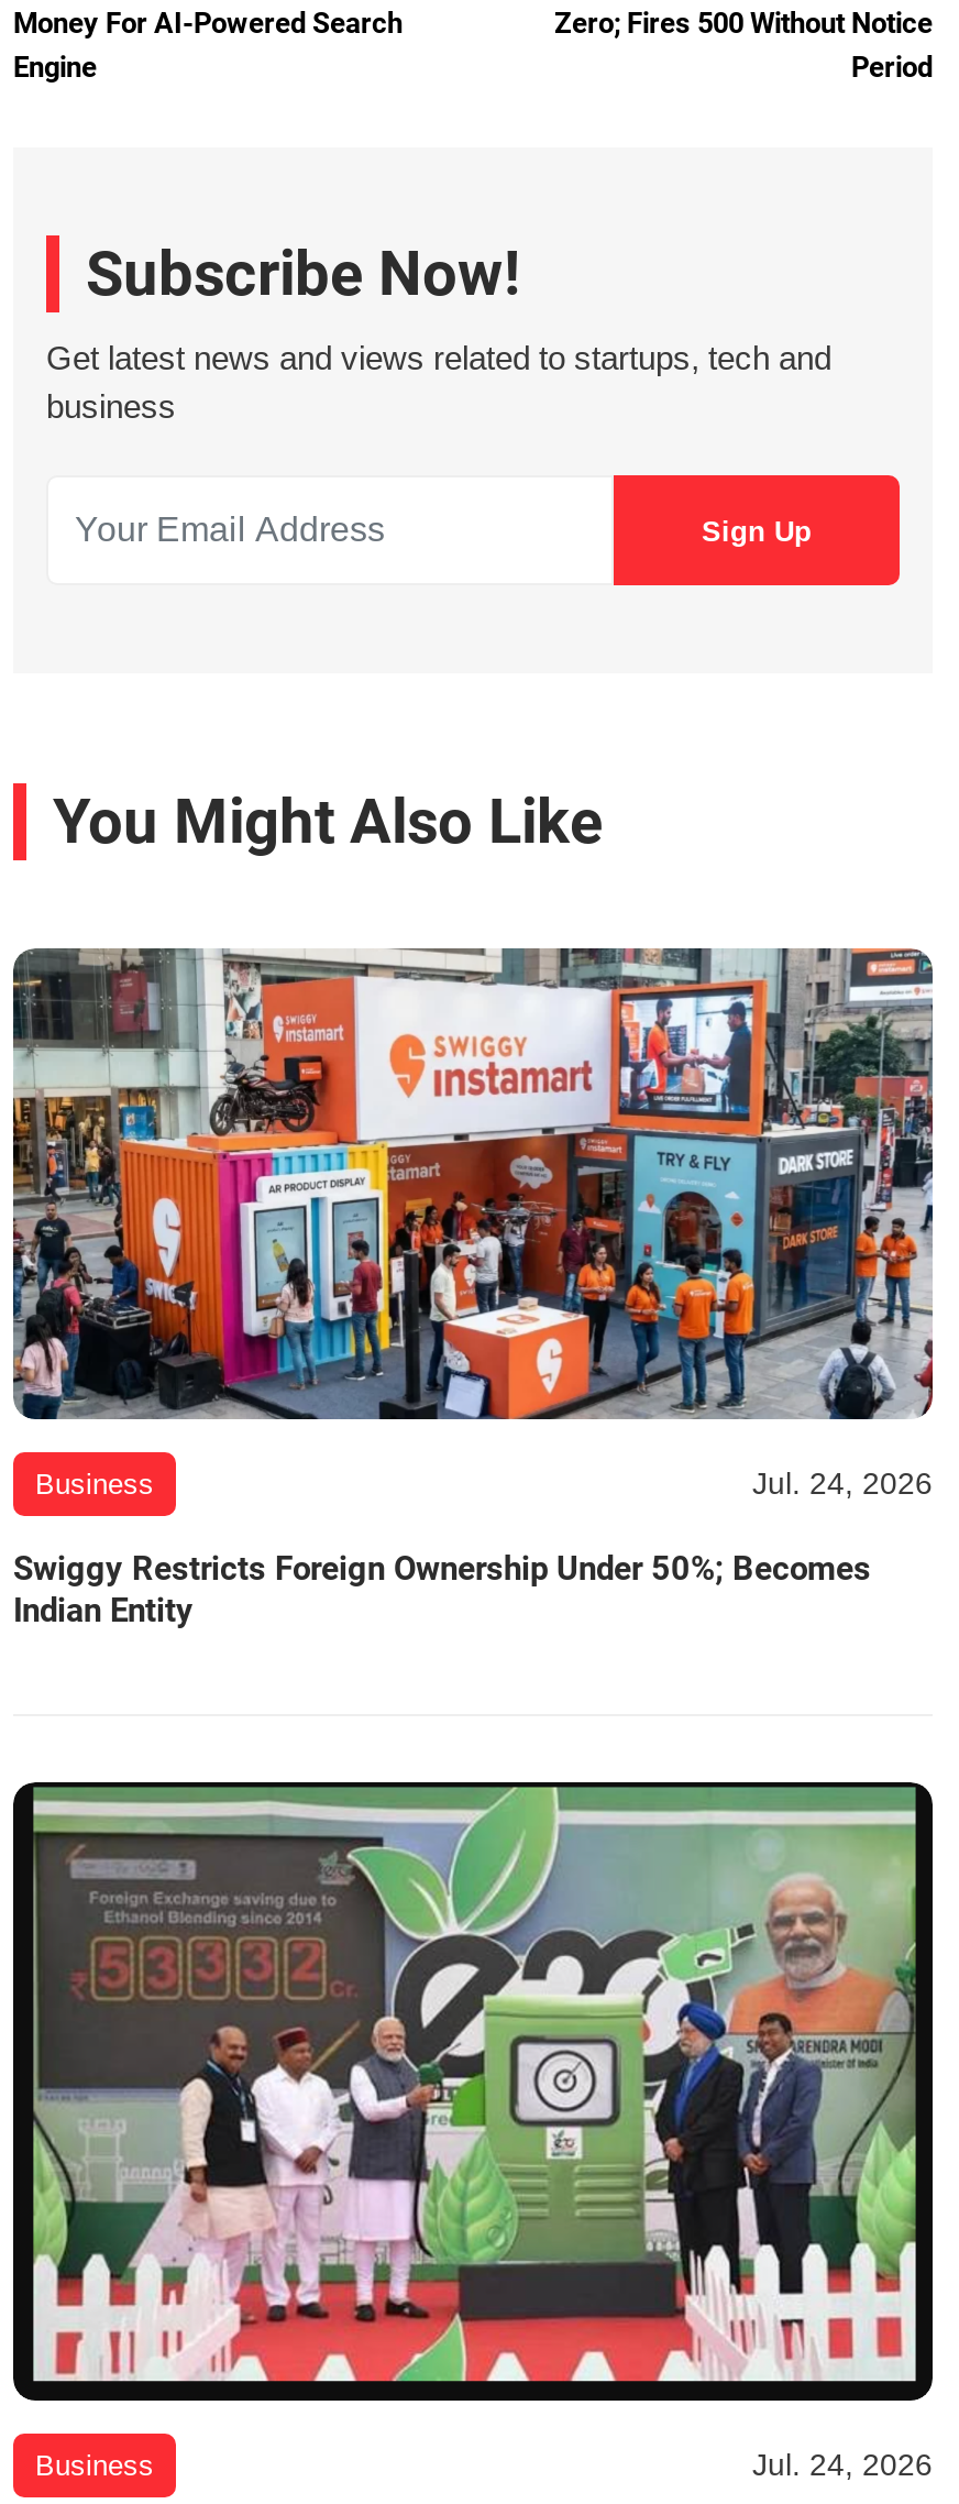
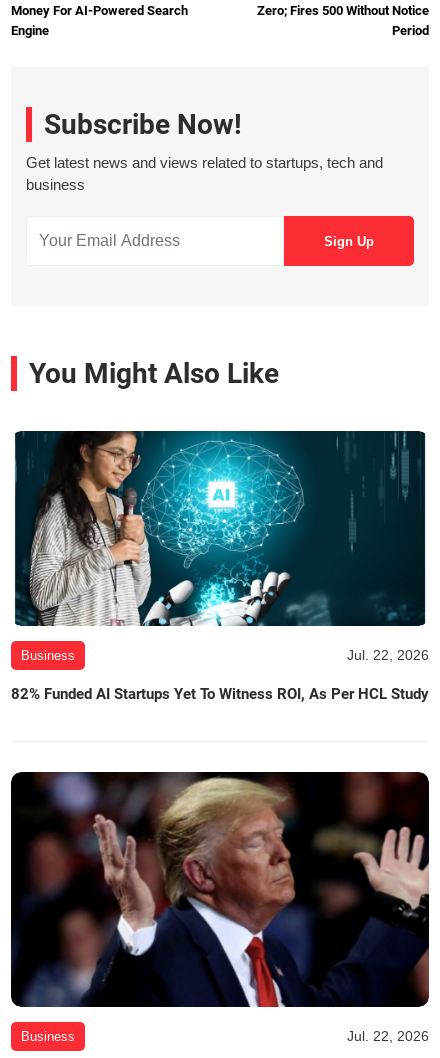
[11,946,935,1500] [image] | Jul. 24, 2026 -> [11,430,429,662] [image] | Jul. 22, 2026
[13,1548,871,1630] Swiggy Restricts Foreign Ownership Under 50%; Becomes | Indian Entity -> [11,684,429,702] 82% Funded AI Startups Yet To Witness ROI, As Per HCL Study
[13,1778,935,2481] [image] | Jul. 24, 2026 -> [11,771,430,1044] [image] | Jul. 22, 2026

